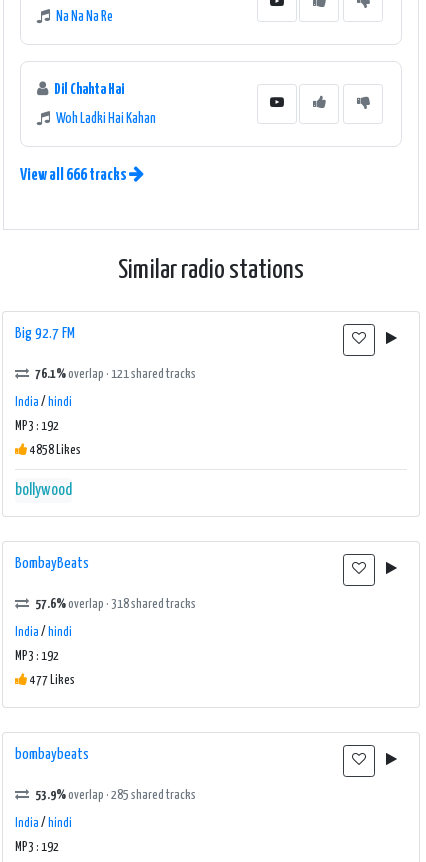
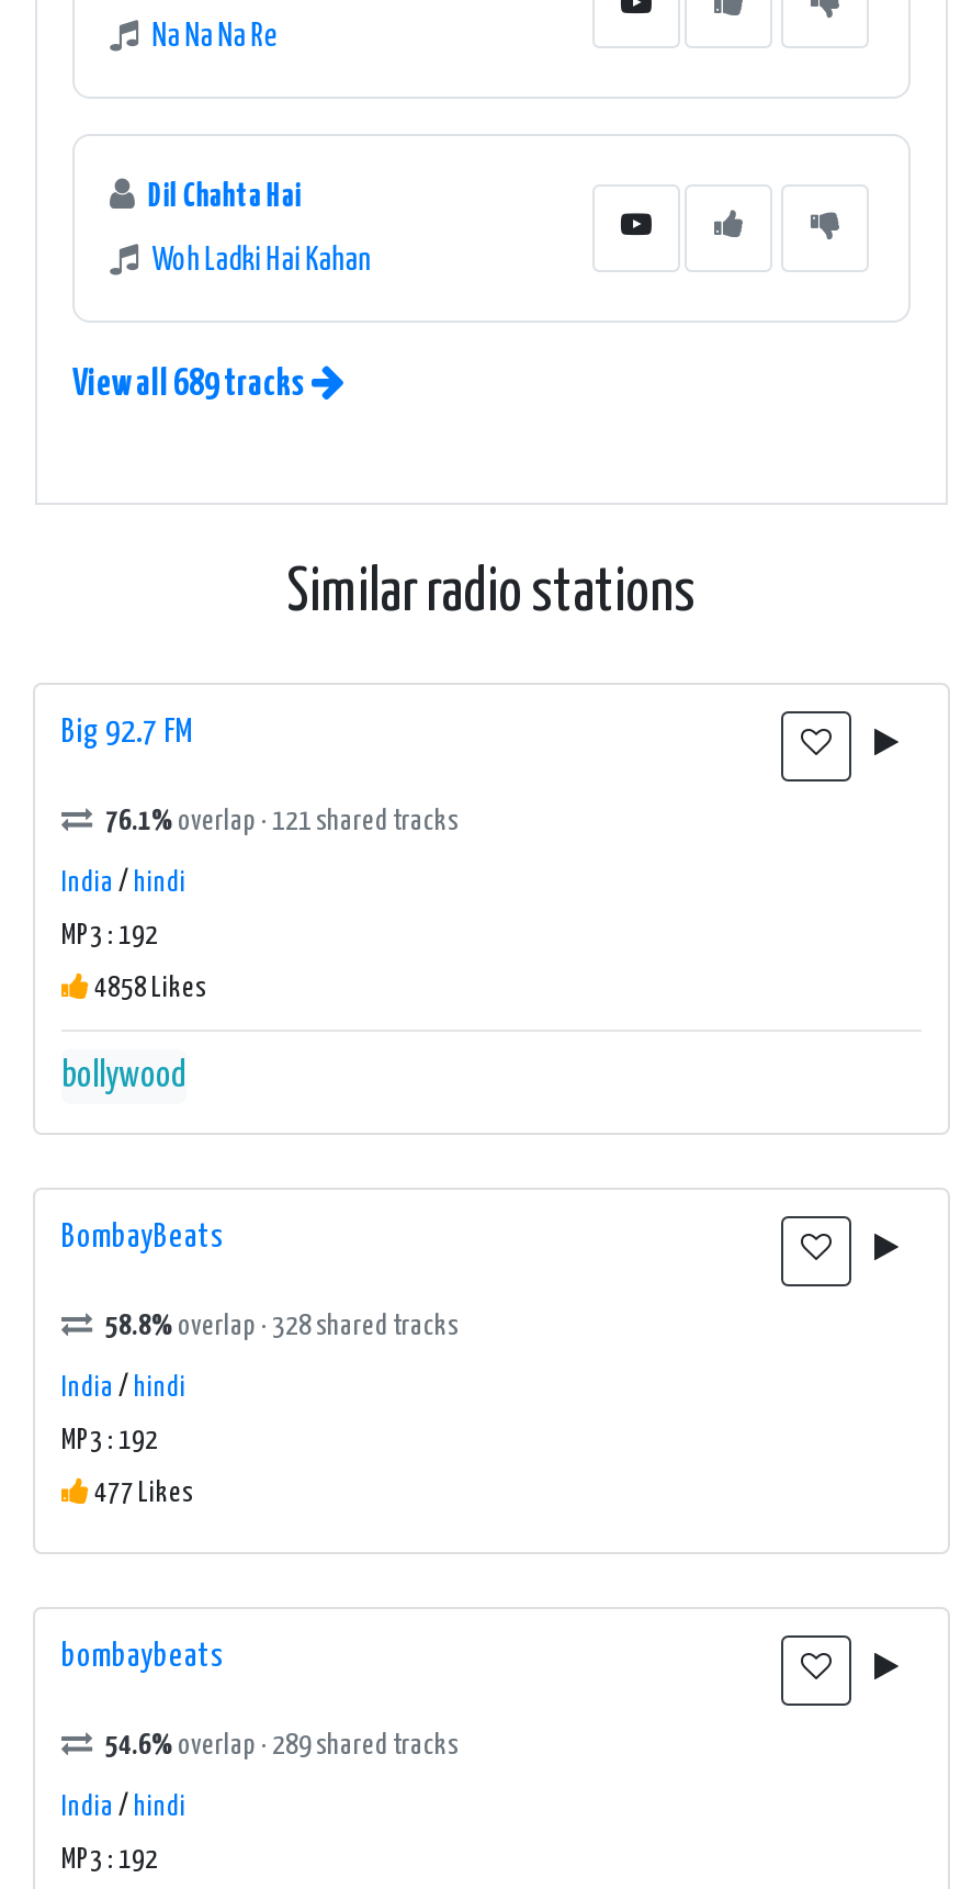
[20,166,129,183] View all 666 tracks -> [72,366,312,403] View all 689 tracks
[35,597,196,610] 57.6% overlap · 318 shared tracks -> [105,1312,459,1340] 58.8% overlap · 328 shared tracks
[35,788,196,801] 53.9% overlap · 285 shared tracks -> [105,1731,459,1759] 54.6% overlap · 289 shared tracks

